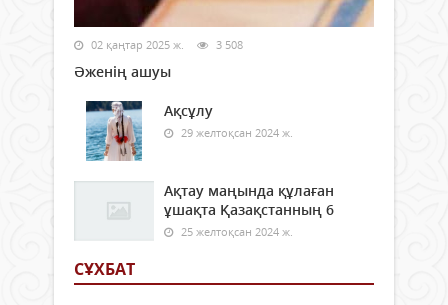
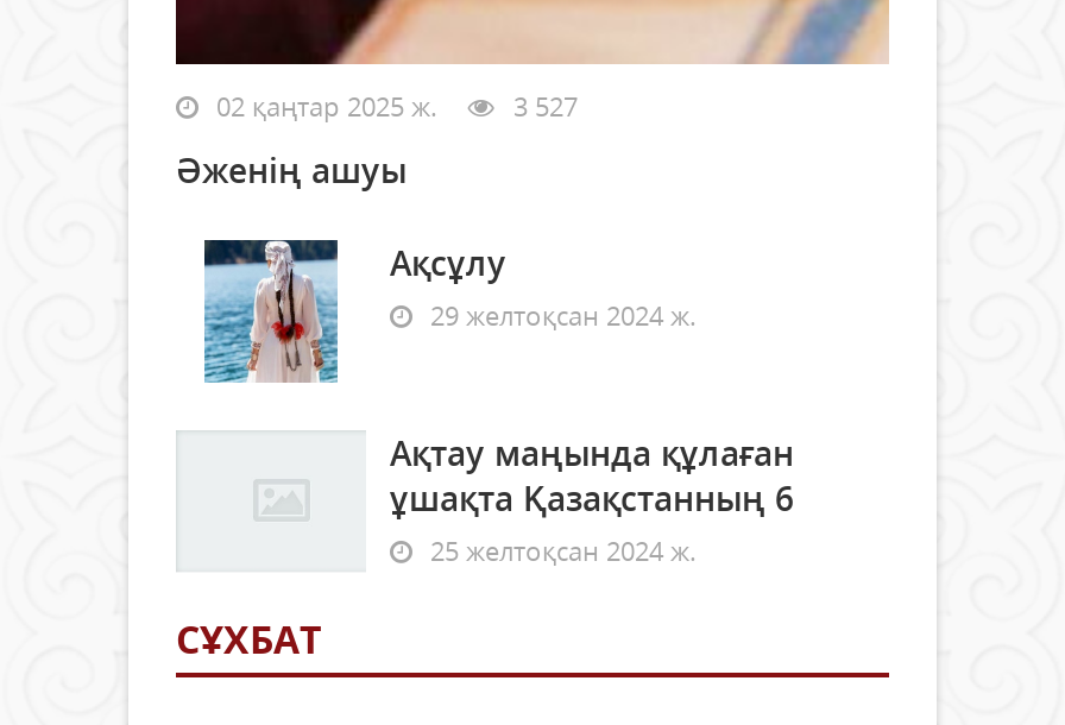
[88,37,243,52] 02 қаңтар 2025 ж. 3 508 -> [209,87,578,123] 02 қаңтар 2025 ж. 3 527

